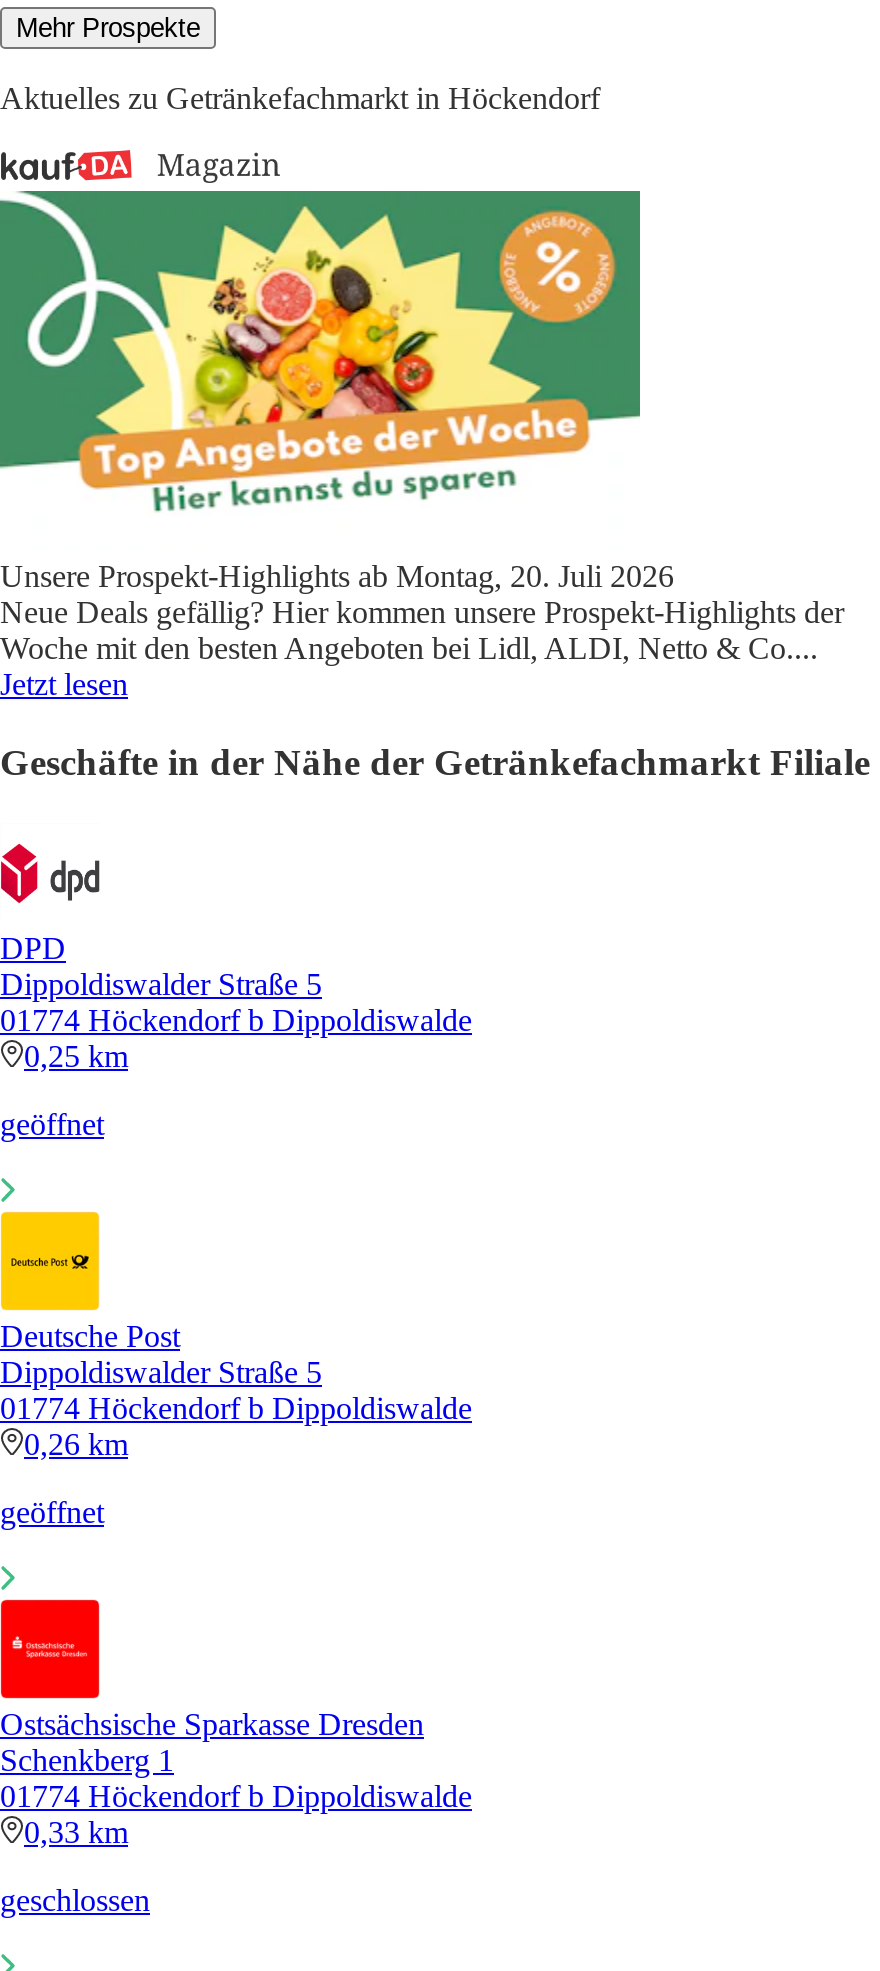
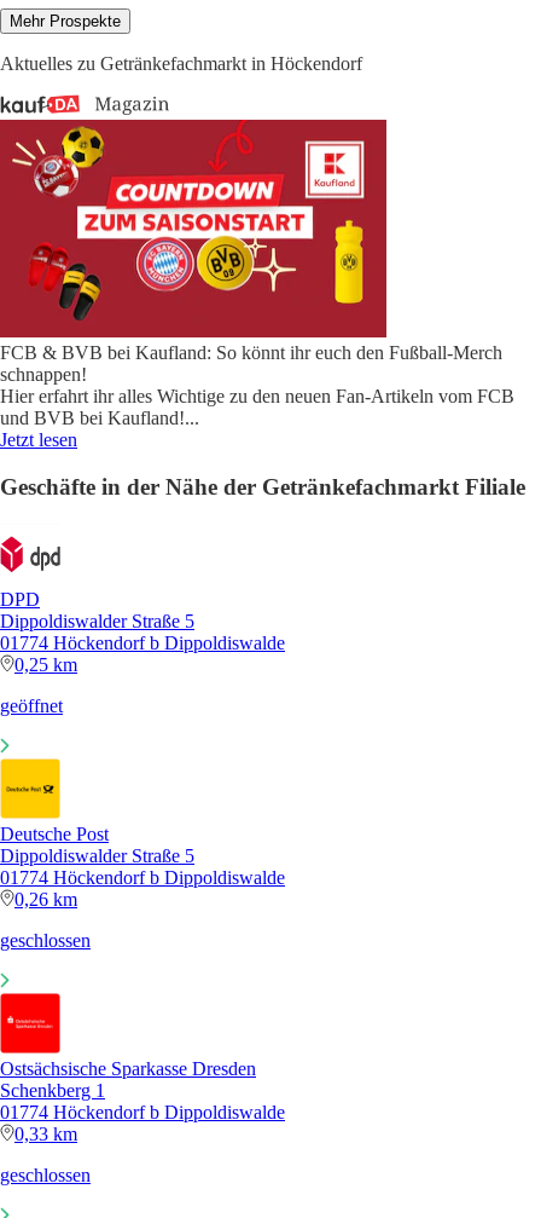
[0,189,844,666] [image] | Unsere Prospekt-Highlights ab Montag, 20. Juli 2026 | Neue Deals gefällig? Hier kommen unsere Prospekt-Highlights der | Woche mit den besten Angeboten bei Lidl, ALDI, Netto & Co.... -> [0,119,514,429] [image] | FCB & BVB bei Kaufland: So könnt ihr euch den Fußball-Merch | schnappen! | Hier erfahrt ihr alles Wichtige zu den neuen Fan-Artikeln vom FCB | und BVB bei Kaufland!...
[0,1495,104,1529] geöffnet -> [0,930,91,951] geschlossen

